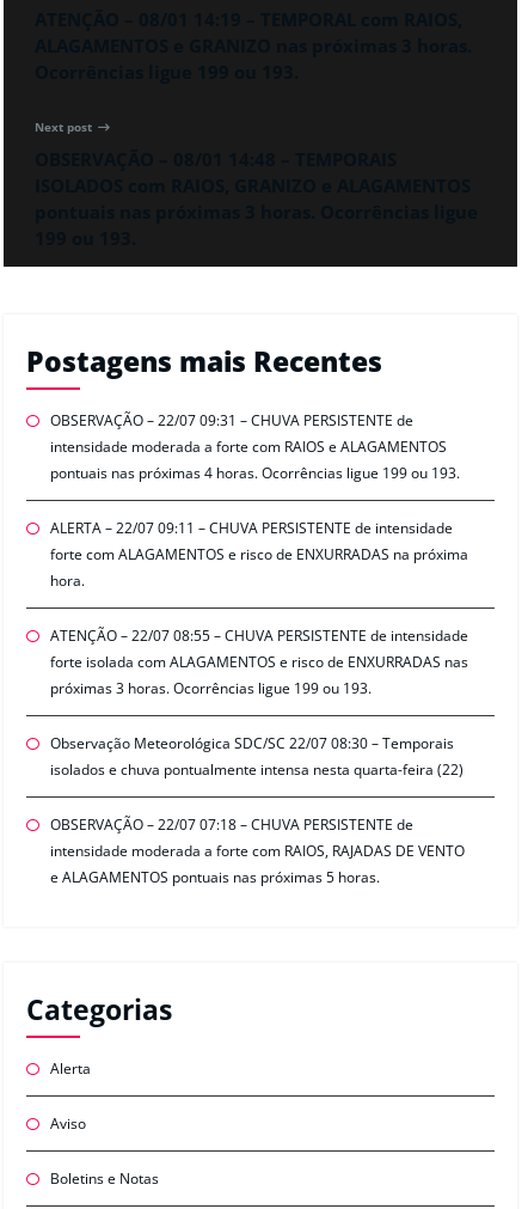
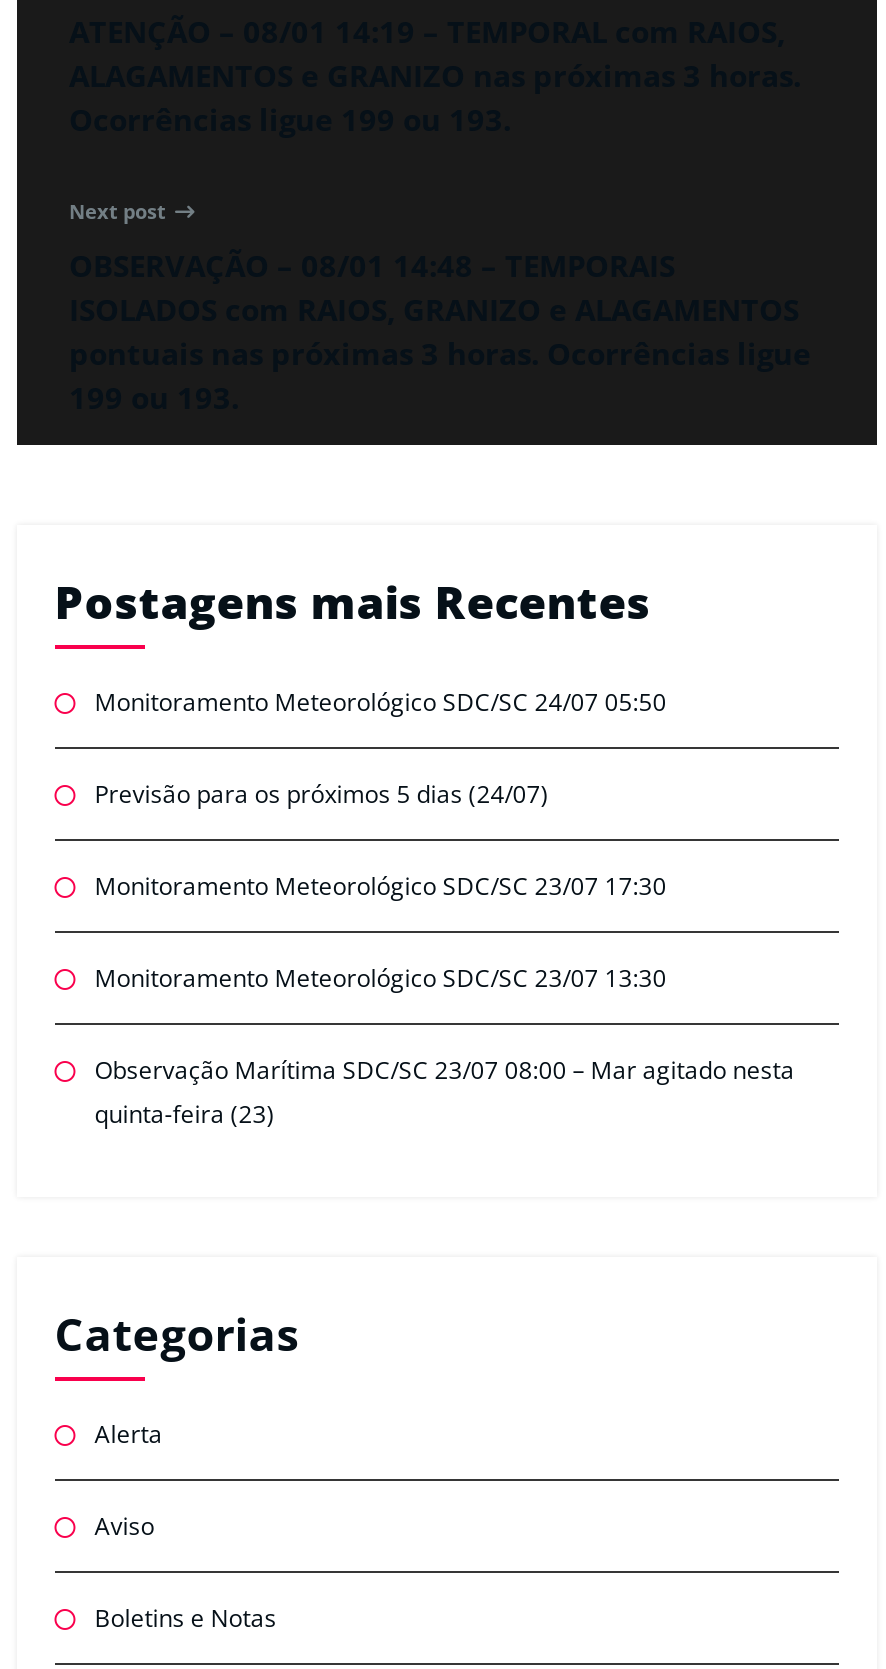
[50,410,460,483] OBSERVAÇÃO – 22/07 09:31 – CHUVA PERSISTENTE de | intensidade moderada a forte com RAIOS e ALAGAMENTOS | pontuais nas próximas 4 horas. Ocorrências ligue 199 ou 193. -> [95,685,667,719] Monitoramento Meteorológico SDC/SC 24/07 05:50
[50,518,468,591] ALERTA – 22/07 09:11 – CHUVA PERSISTENTE de intensidade | forte com ALAGAMENTOS e risco de ENXURRADAS na próxima | hora. -> [95,777,549,811] Previsão para os próximos 5 dias (24/07)
[50,626,468,698] ATENÇÃO – 22/07 08:55 – CHUVA PERSISTENTE de intensidade | forte isolada com ALAGAMENTOS e risco de ENXURRADAS nas | próximas 3 horas. Ocorrências ligue 199 ou 193. -> [95,869,667,903] Monitoramento Meteorológico SDC/SC 23/07 17:30
[50,733,463,780] Observação Meteorológica SDC/SC 22/07 08:30 – Temporais | isolados e chuva pontualmente intensa nesta quarta-feira (22) -> [95,961,667,995] Monitoramento Meteorológico SDC/SC 23/07 13:30
[50,814,464,887] OBSERVAÇÃO – 22/07 07:18 – CHUVA PERSISTENTE de | intensidade moderada a forte com RAIOS, RAJADAS DE VENTO | e ALAGAMENTOS pontuais nas próximas 5 horas. -> [95,1053,795,1131] Observação Marítima SDC/SC 23/07 08:00 – Mar agitado nesta | quinta-feira (23)

